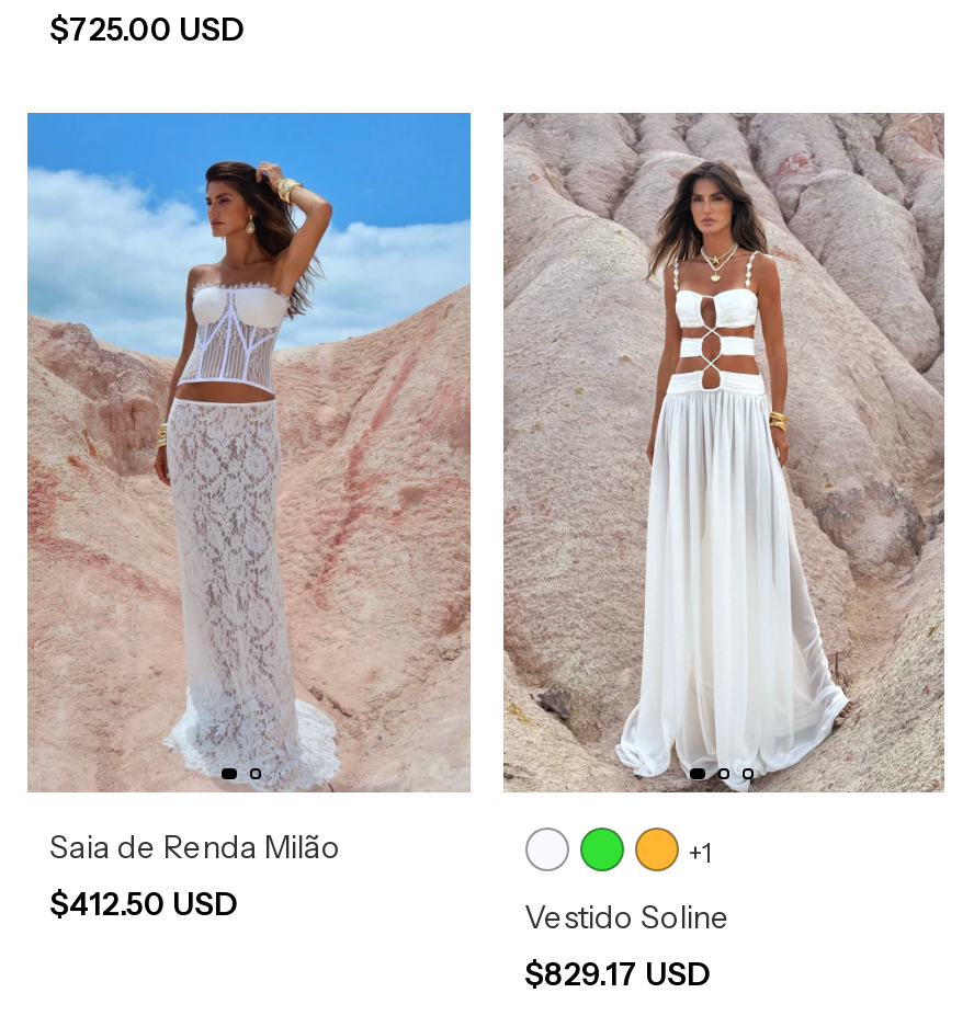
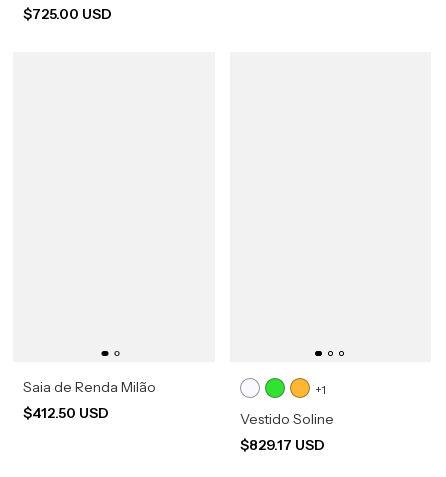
[25,111,473,795] [image] -> none
[501,111,947,795] [image] -> none

